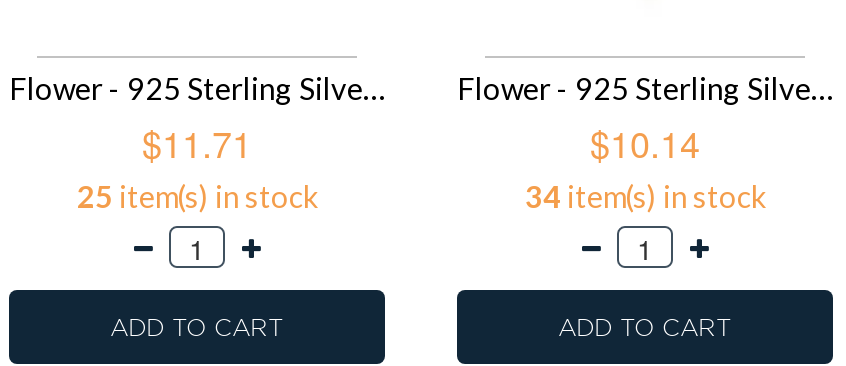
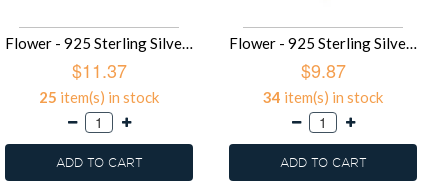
[142,116,252,168] $11.71 -> [71,57,126,83] $11.37
[590,116,700,168] $10.14 -> [300,57,345,83] $9.87

